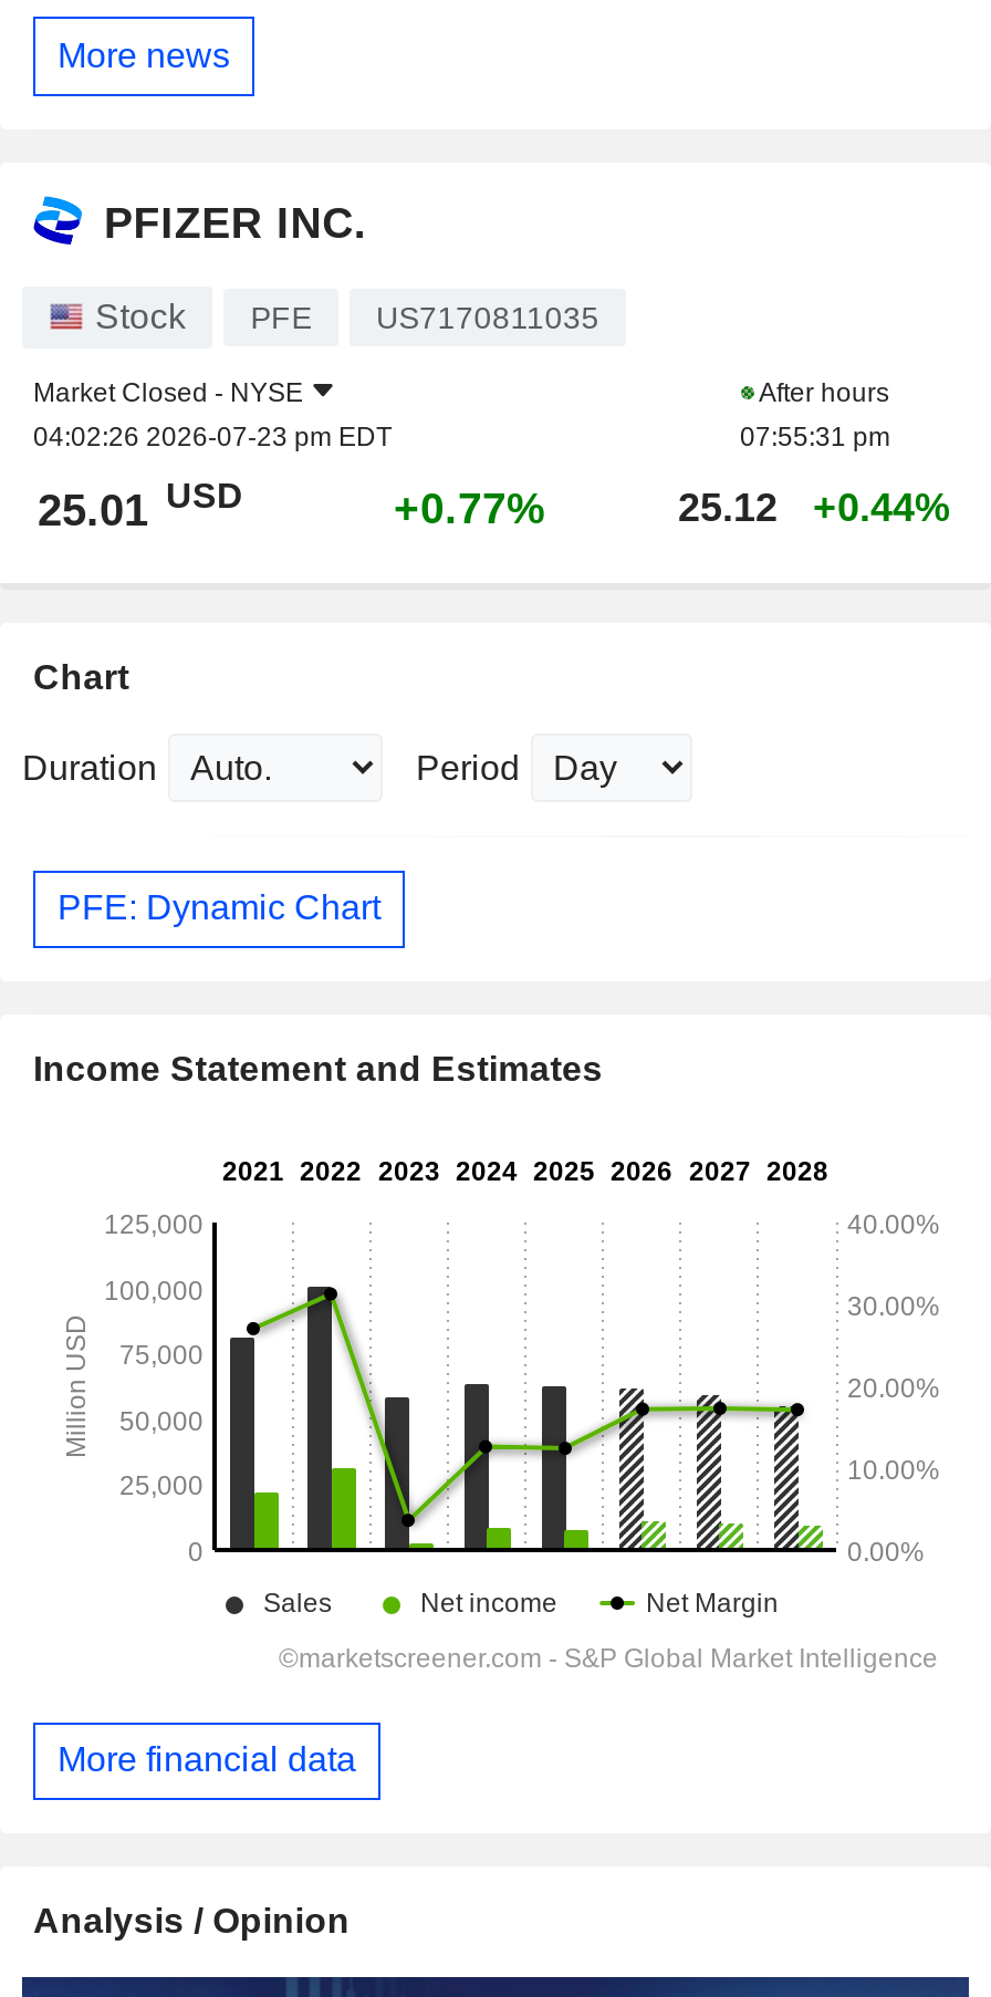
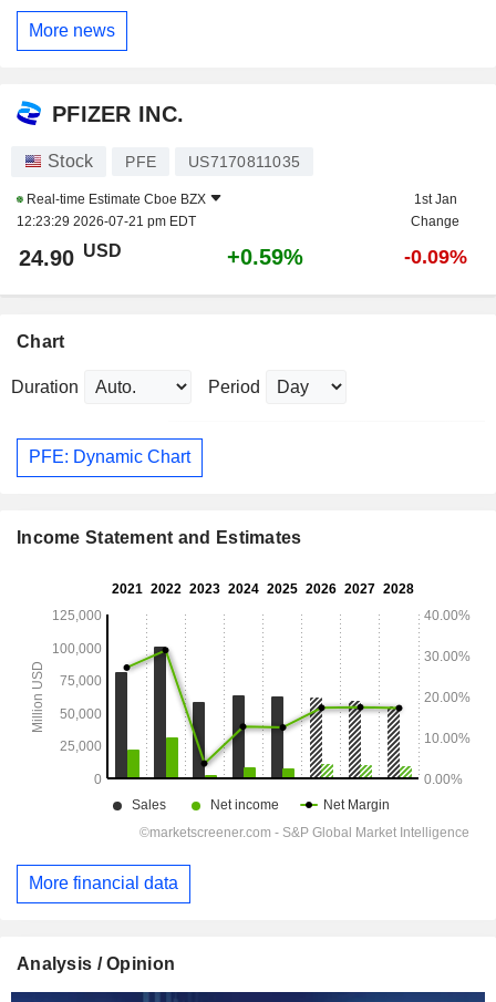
[33,376,392,452] Market Closed - NYSE | 04:02:26 2026-07-23 pm EDT -> [17,191,206,229] Real-time Estimate Cboe BZX | 12:23:29 2026-07-21 pm EDT
[740,376,890,452] After hours | 07:55:31 pm -> [411,191,459,229] 1st Jan | Change
[38,477,950,533] 25.01 USD | +0.77% | 25.12 | +0.44% -> [19,241,467,270] 24.90 USD | +0.59% | -0.09%

